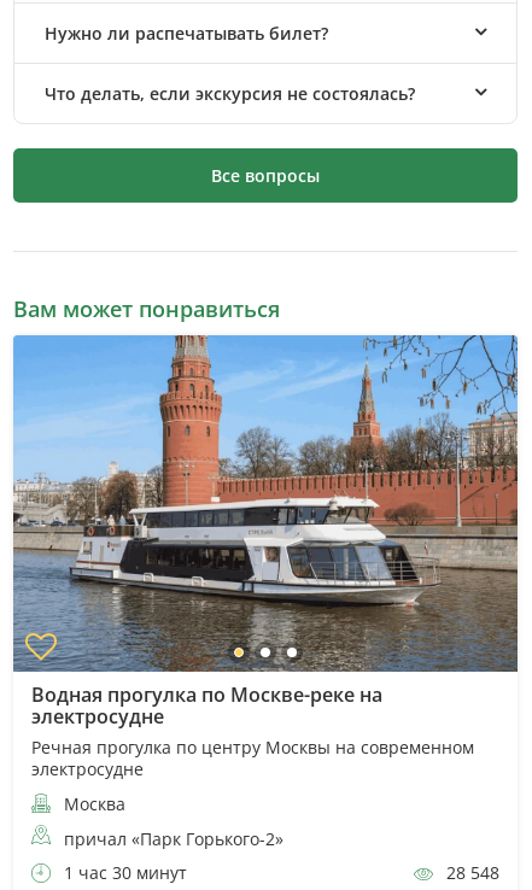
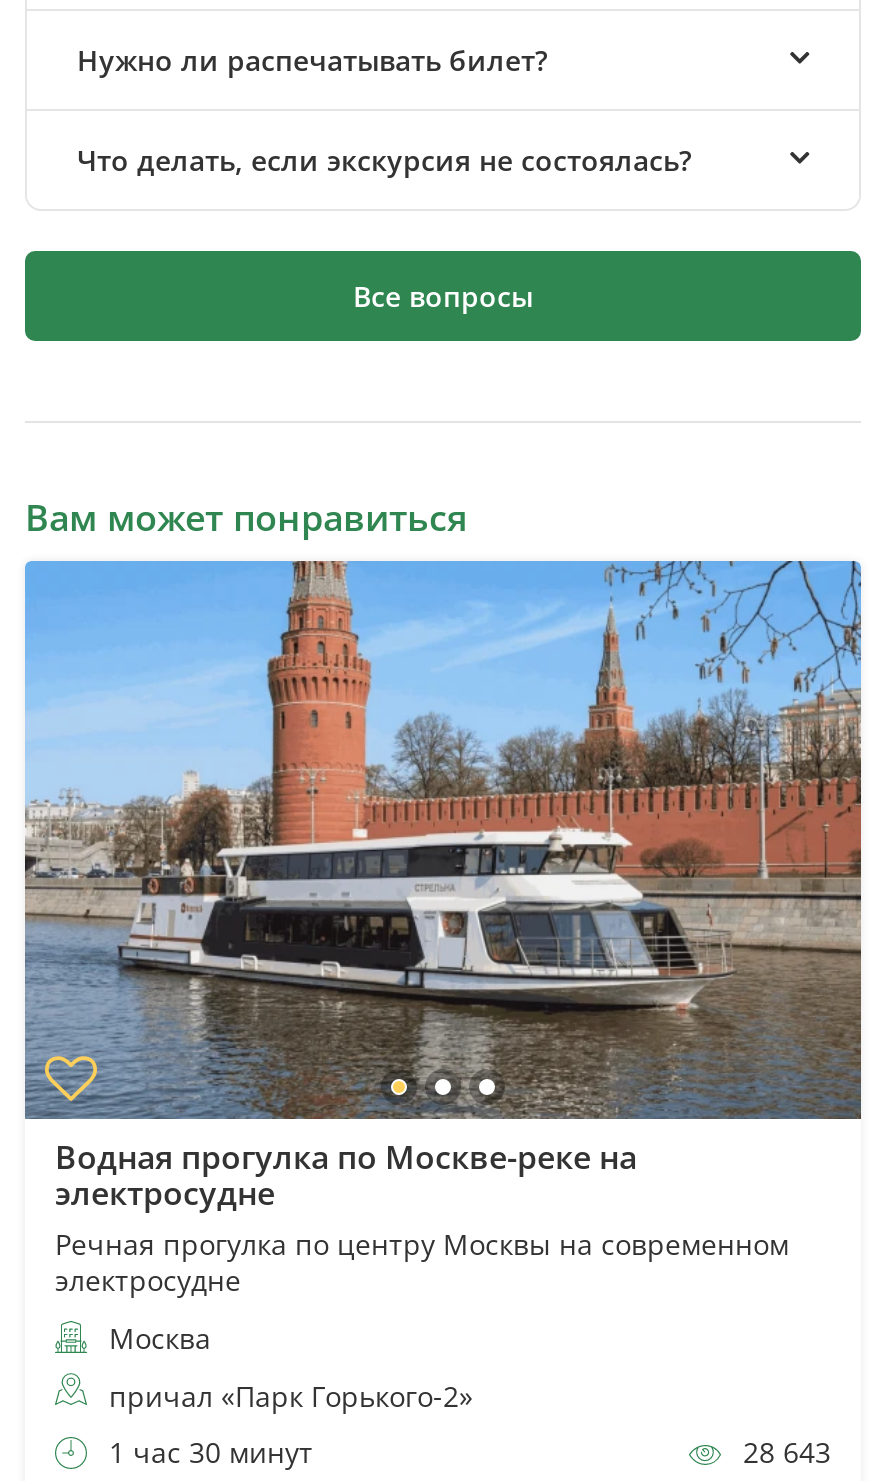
[442,861,499,883] 28 548 -> [735,1432,831,1470] 28 643

